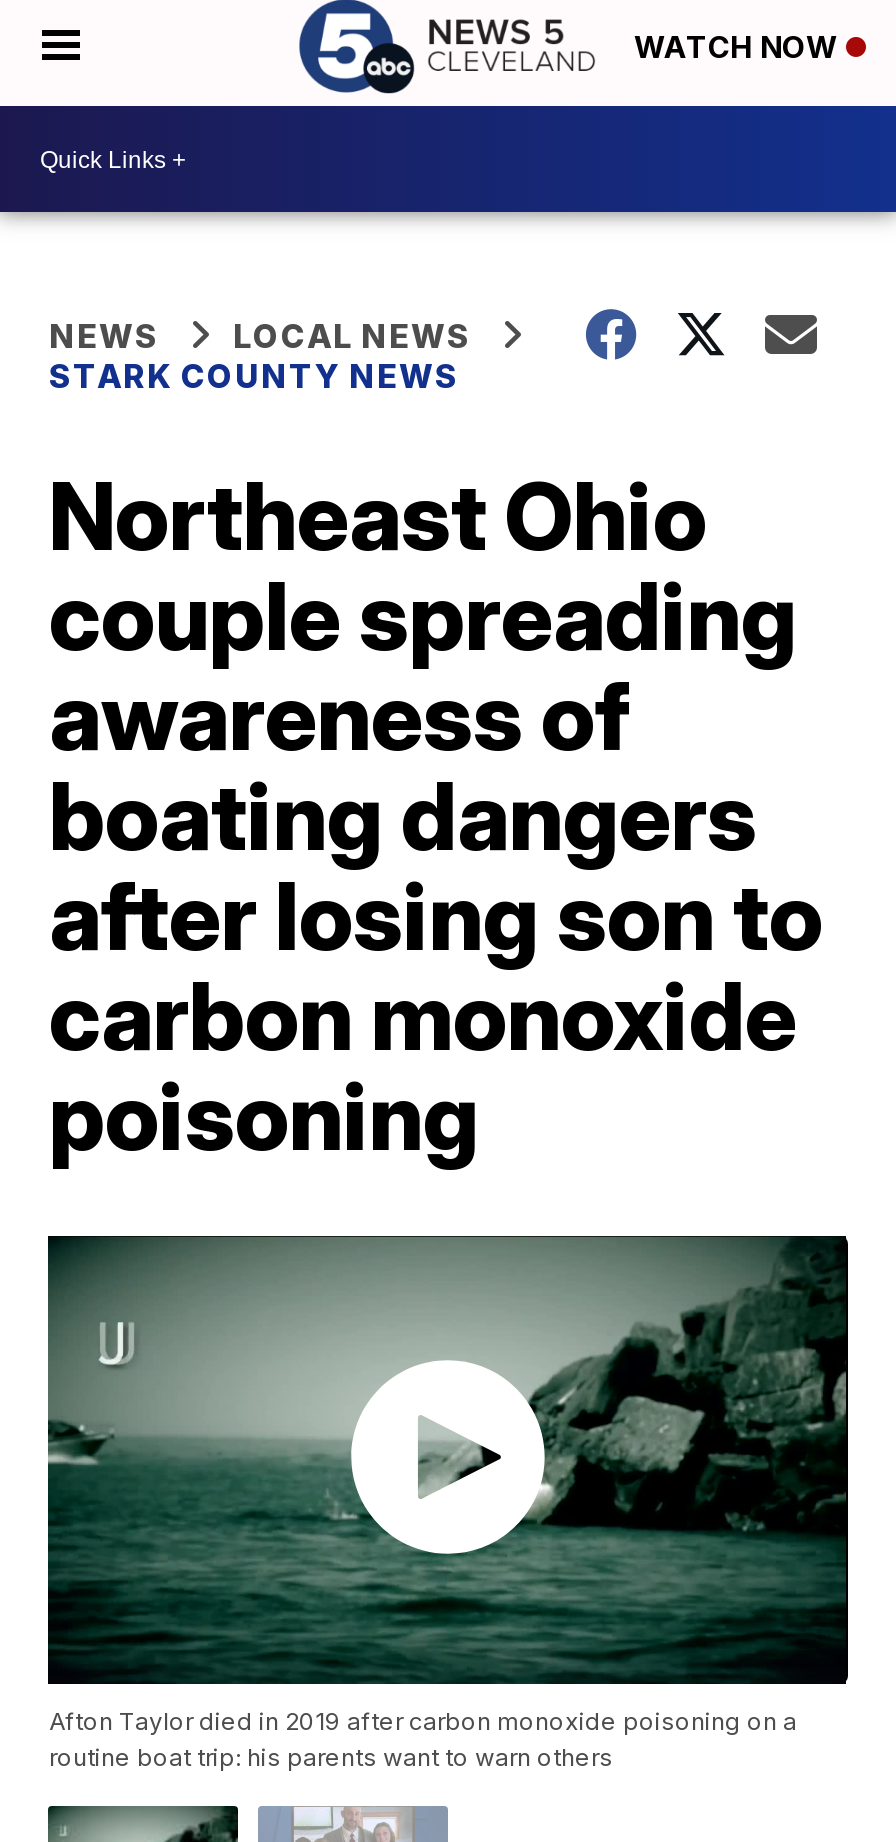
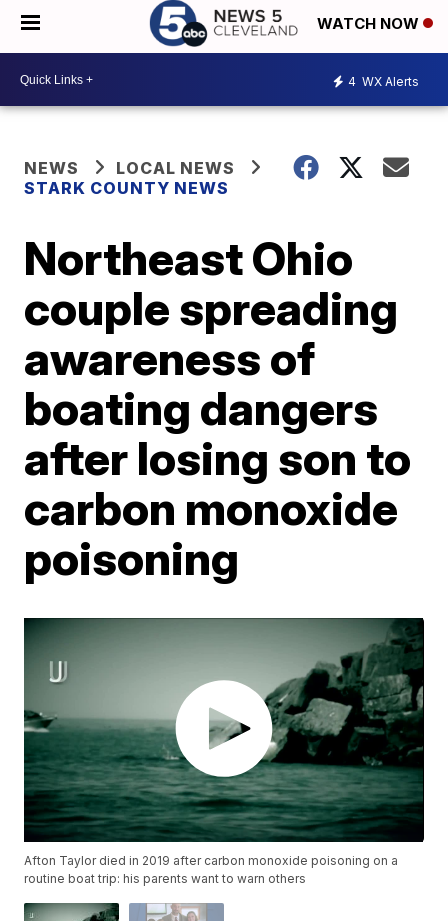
none -> [348,73,419,88] 4 WX Alerts

